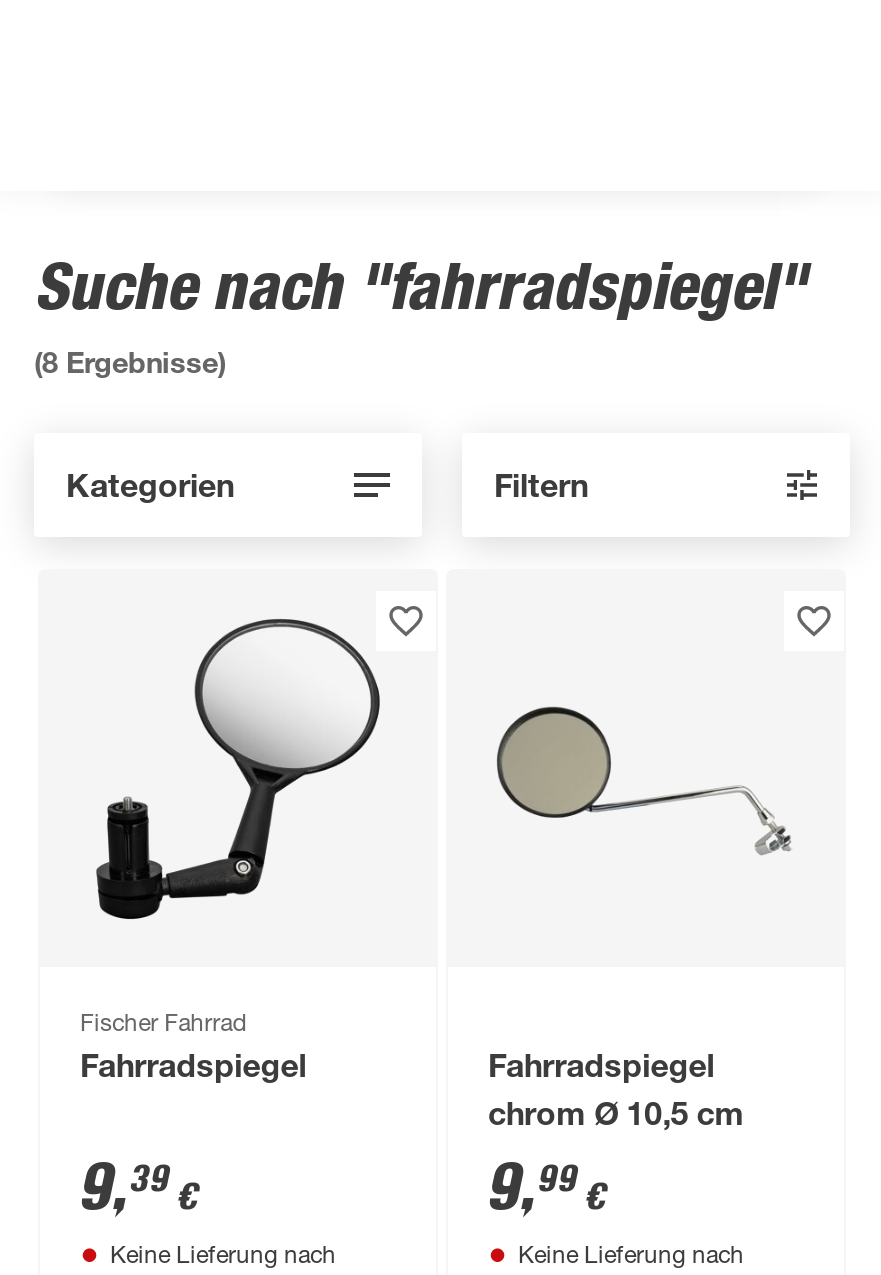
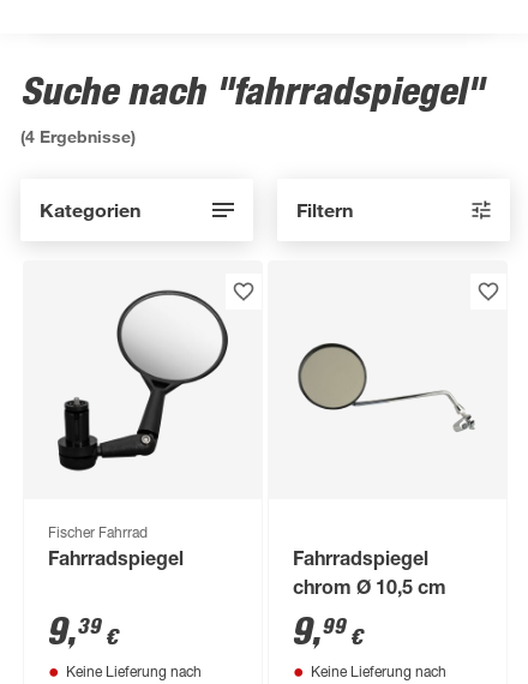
[34,345,226,379] (8 Ergebnisse) -> [20,126,136,146] (4 Ergebnisse)

